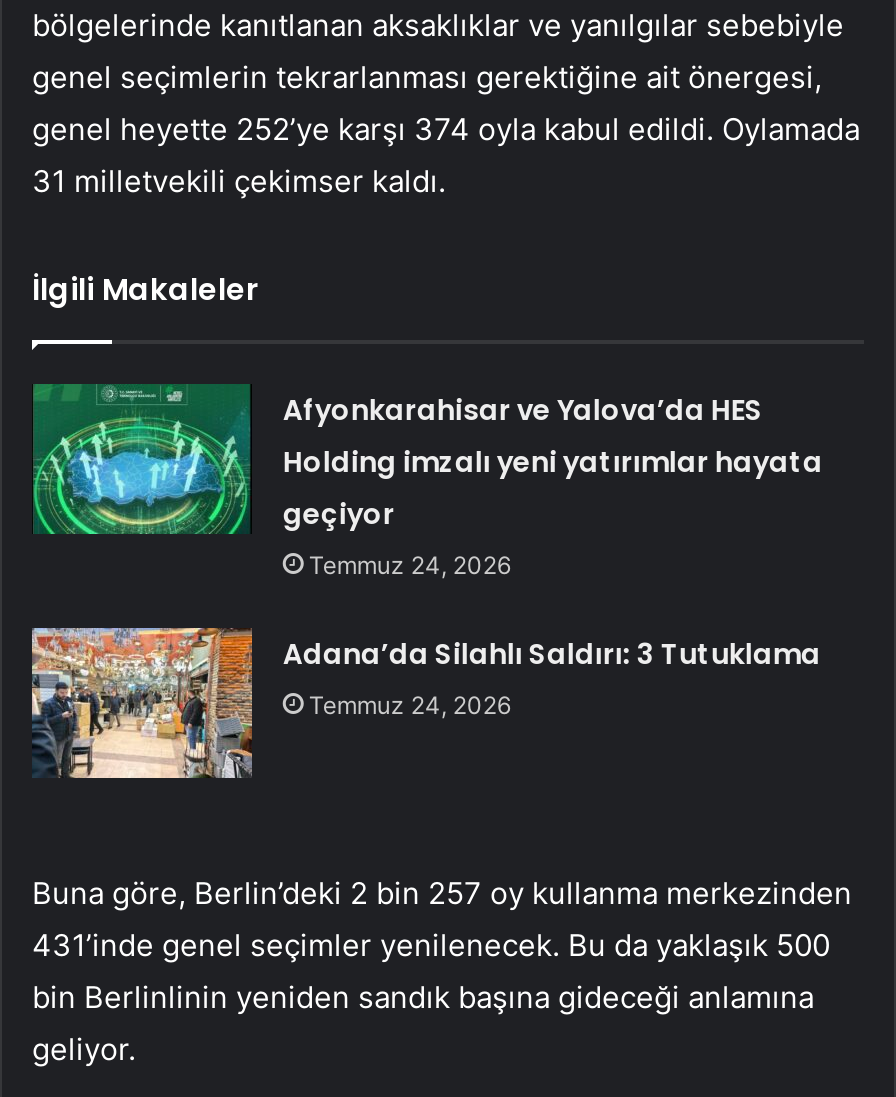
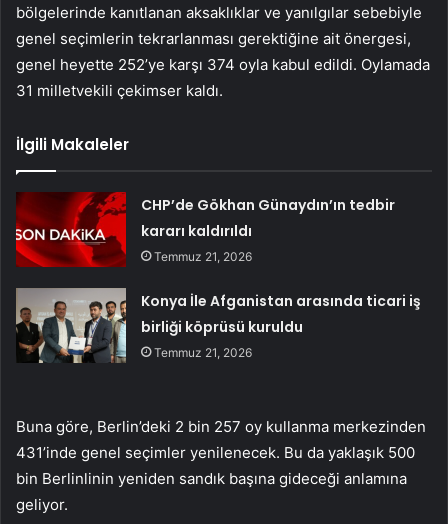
[32,382,823,581] [image] | Afyonkarahisar ve Yalova’da HES | Holding imzalı yeni yatırımlar hayata | geçiyor | Temmuz 24, 2026 -> [15,191,395,268] [image] | CHP’de Gökhan Günaydın’ın tedbir | kararı kaldırıldı | Temmuz 21, 2026
[30,616,821,780] [image] | Adana’da Silahlı Saldırı: 3 Tutuklama | Temmuz 24, 2026 -> [15,287,421,369] [image] | Konya İle Afganistan arasında ticari iş | birliği köprüsü kuruldu | Temmuz 21, 2026

